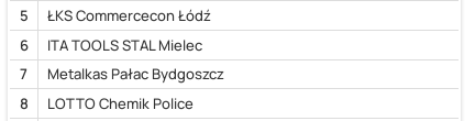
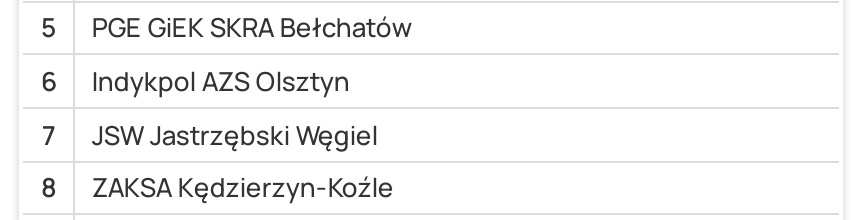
[48,6,211,25] ŁKS Commercecon Łódź -> [92,10,412,46] PGE GiEK SKRA Bełchatów
[48,35,203,55] ITA TOOLS STAL Mielec -> [92,64,350,100] Indykpol AZS Olsztyn
[48,64,225,84] Metalkas Pałac Bydgoszcz -> [92,117,378,153] JSW Jastrzębski Węgiel
[48,94,194,113] LOTTO Chemik Police -> [92,170,394,206] ZAKSA Kędzierzyn-Koźle

